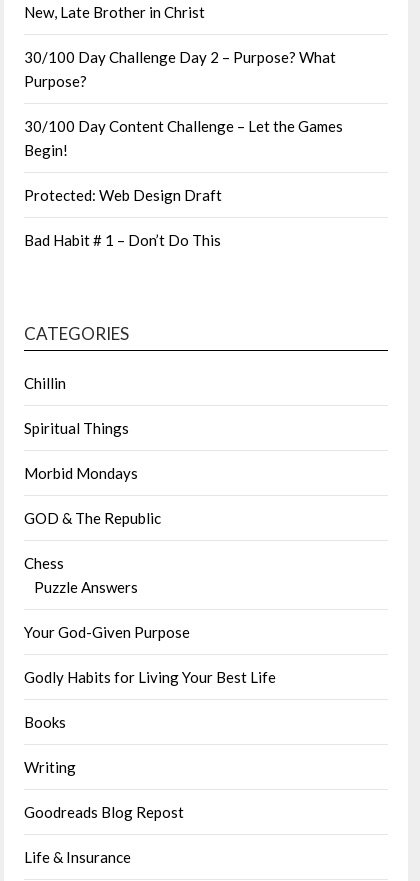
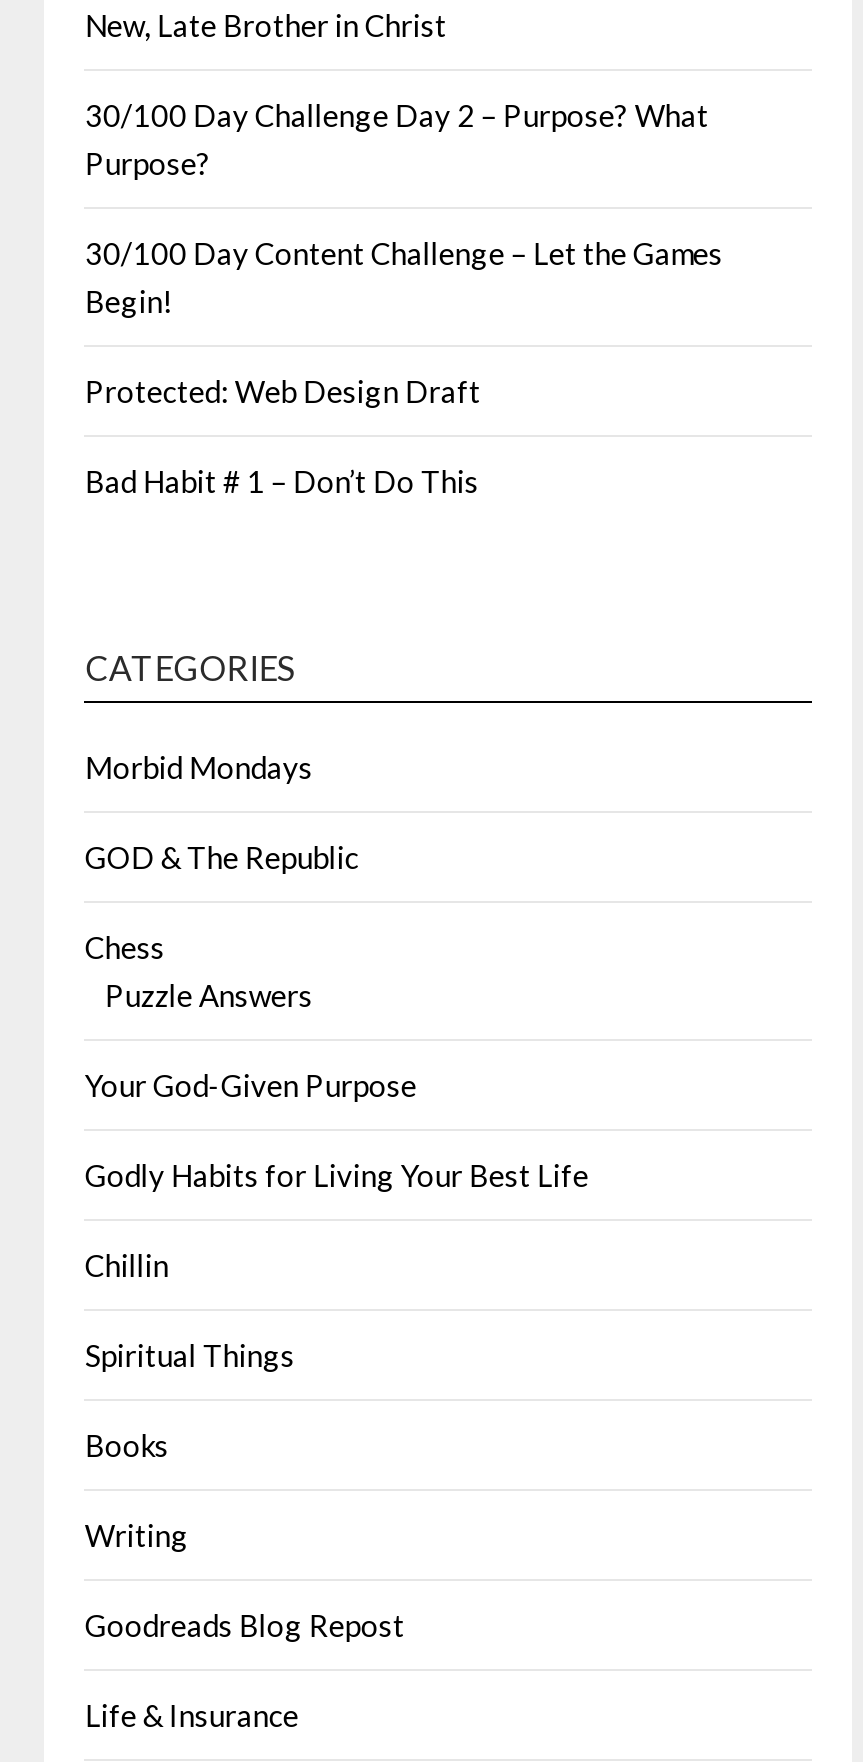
moved [24,374,129,437] -> [85,1246,295,1372]: Chillin | Spiritual Things
moved [24,464,276,686] -> [85,748,589,1192]: Morbid Mondays | GOD & The Republic | Chess | Puzzle Answers | Your God-Given Purpose | Godly Habits for Living Your Best Life

